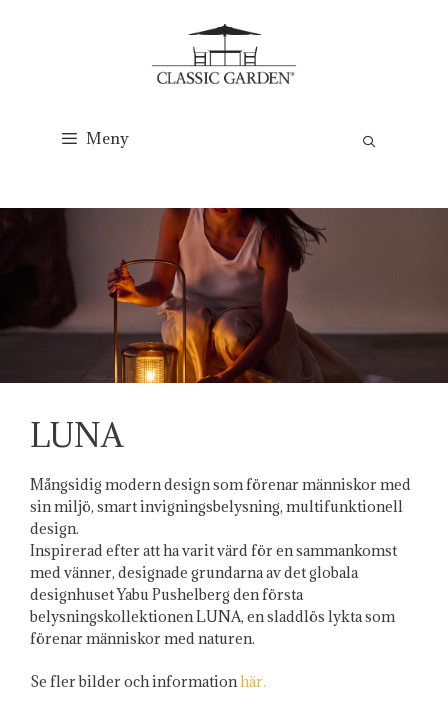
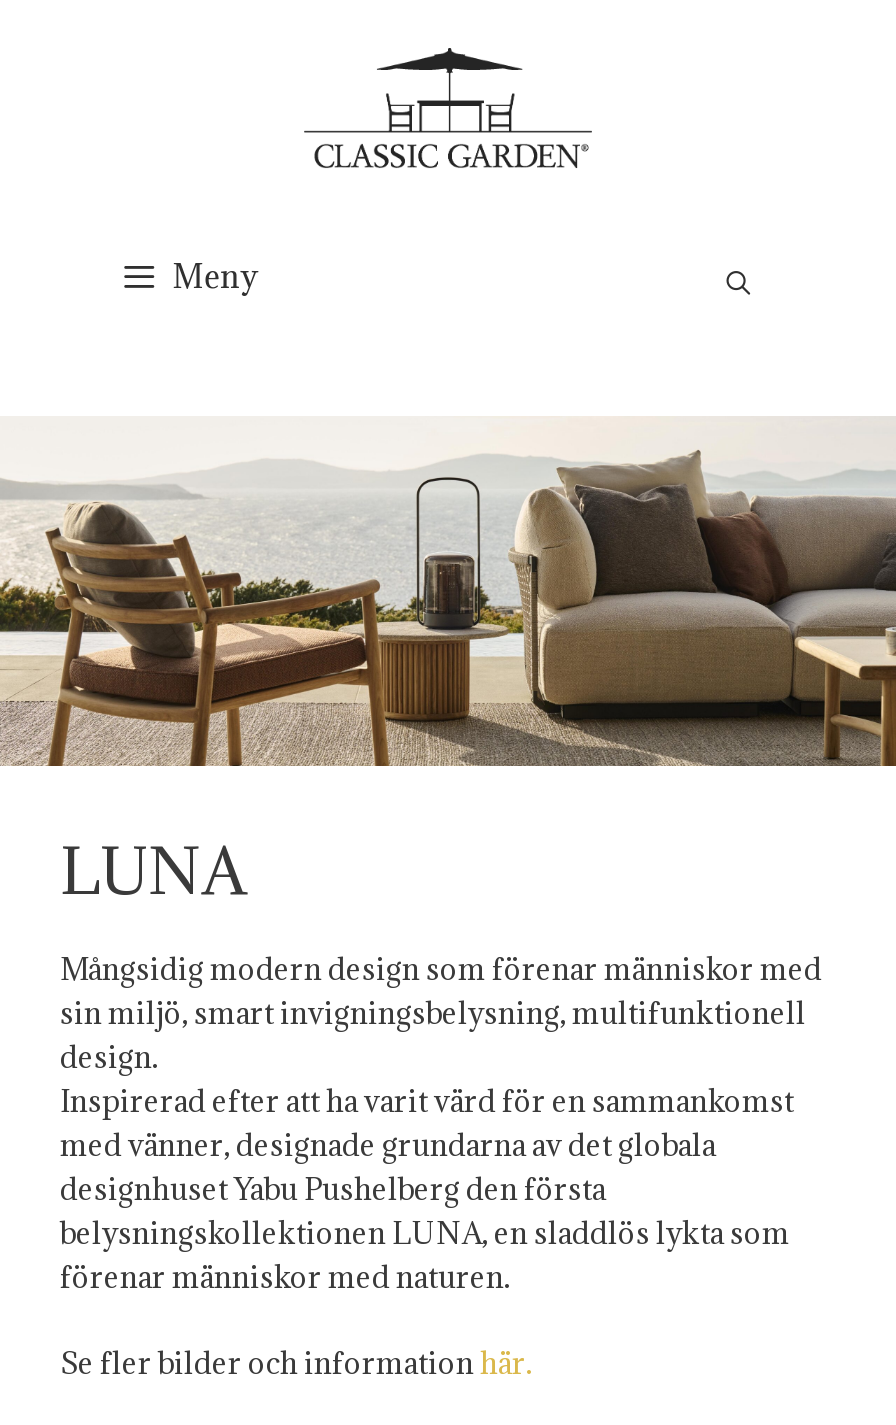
[3,207,445,384] [image] -> [6,416,890,768] [image]

